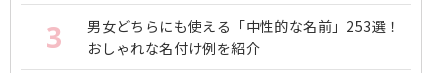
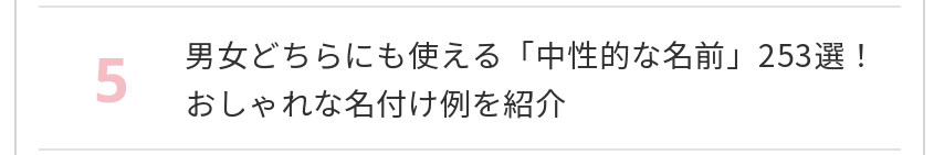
[46,16,400,58] 3 男女どちらにも使える「中性的な名前」253選！ おしゃれな名付け例を紹介 -> [94,31,878,124] 5 男女どちらにも使える「中性的な名前」253選！ おしゃれな名付け例を紹介

